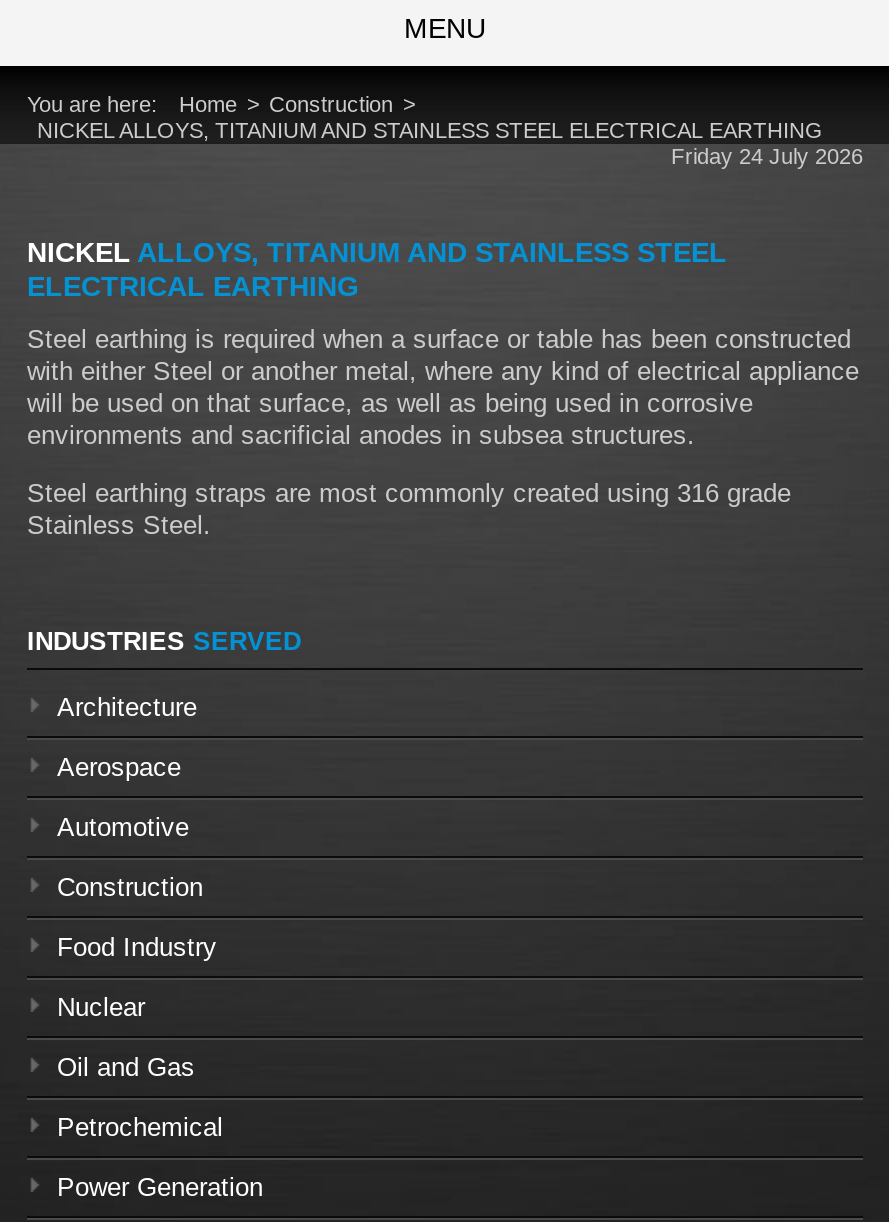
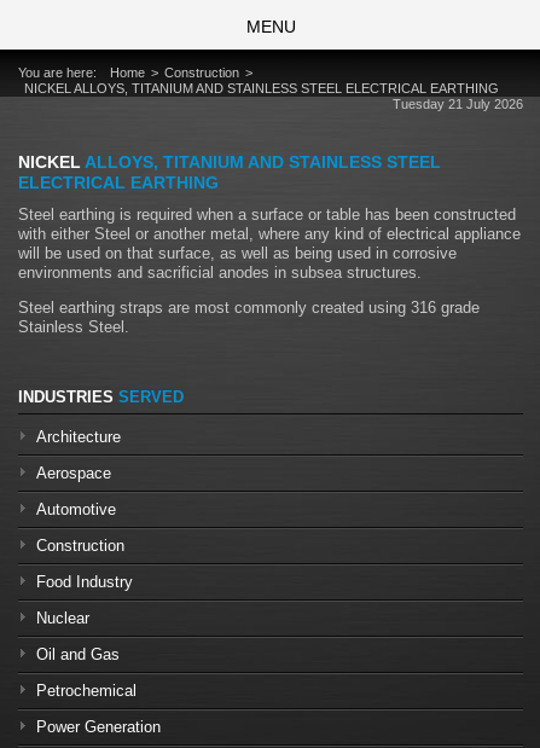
[671,144,863,168] Friday 24 July 2026 -> [393,97,523,111] Tuesday 21 July 2026

